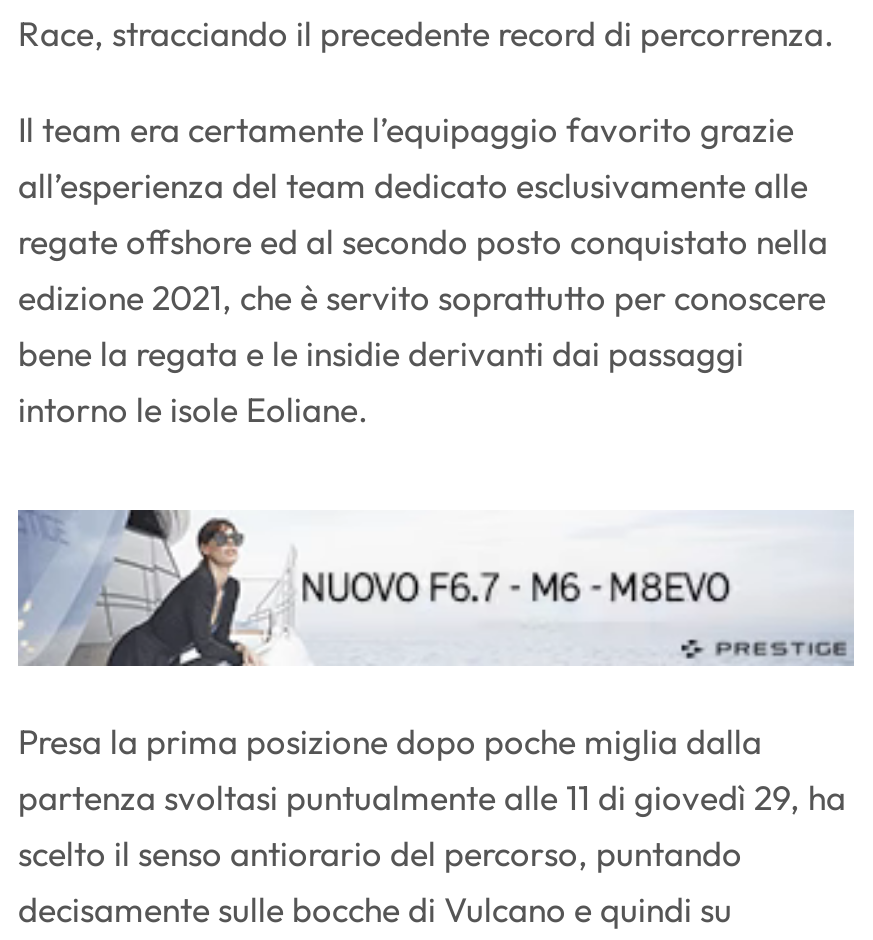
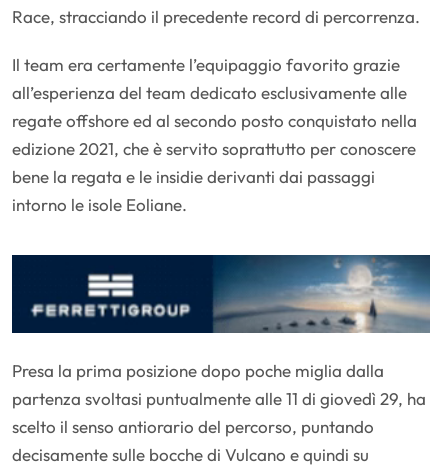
[16,508,854,668] [image] -> [11,254,431,334] [image]

